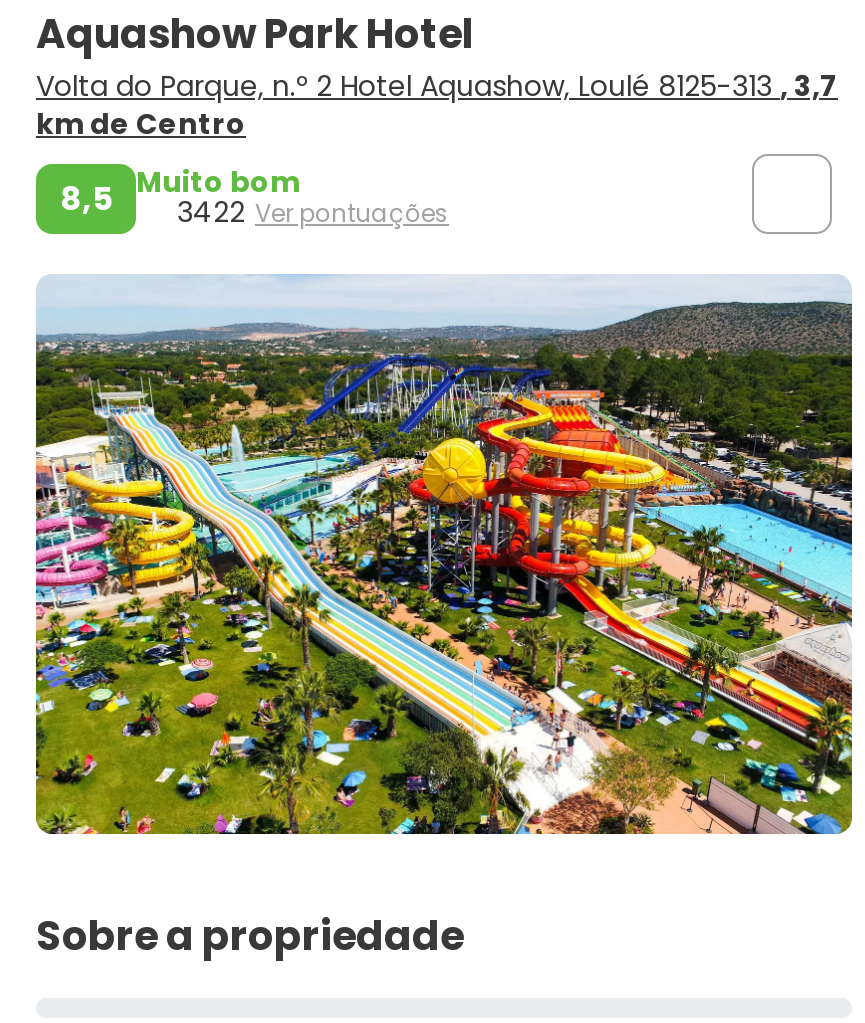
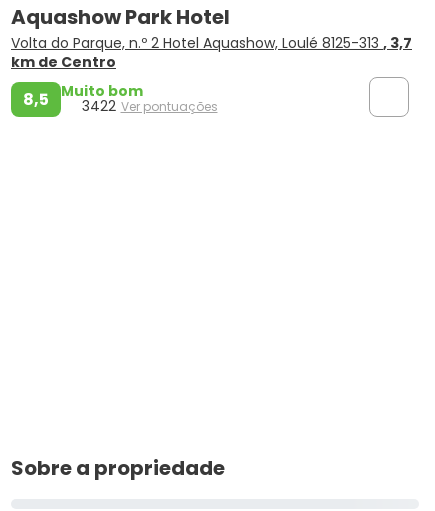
[34,274,854,836] [image] -> none

